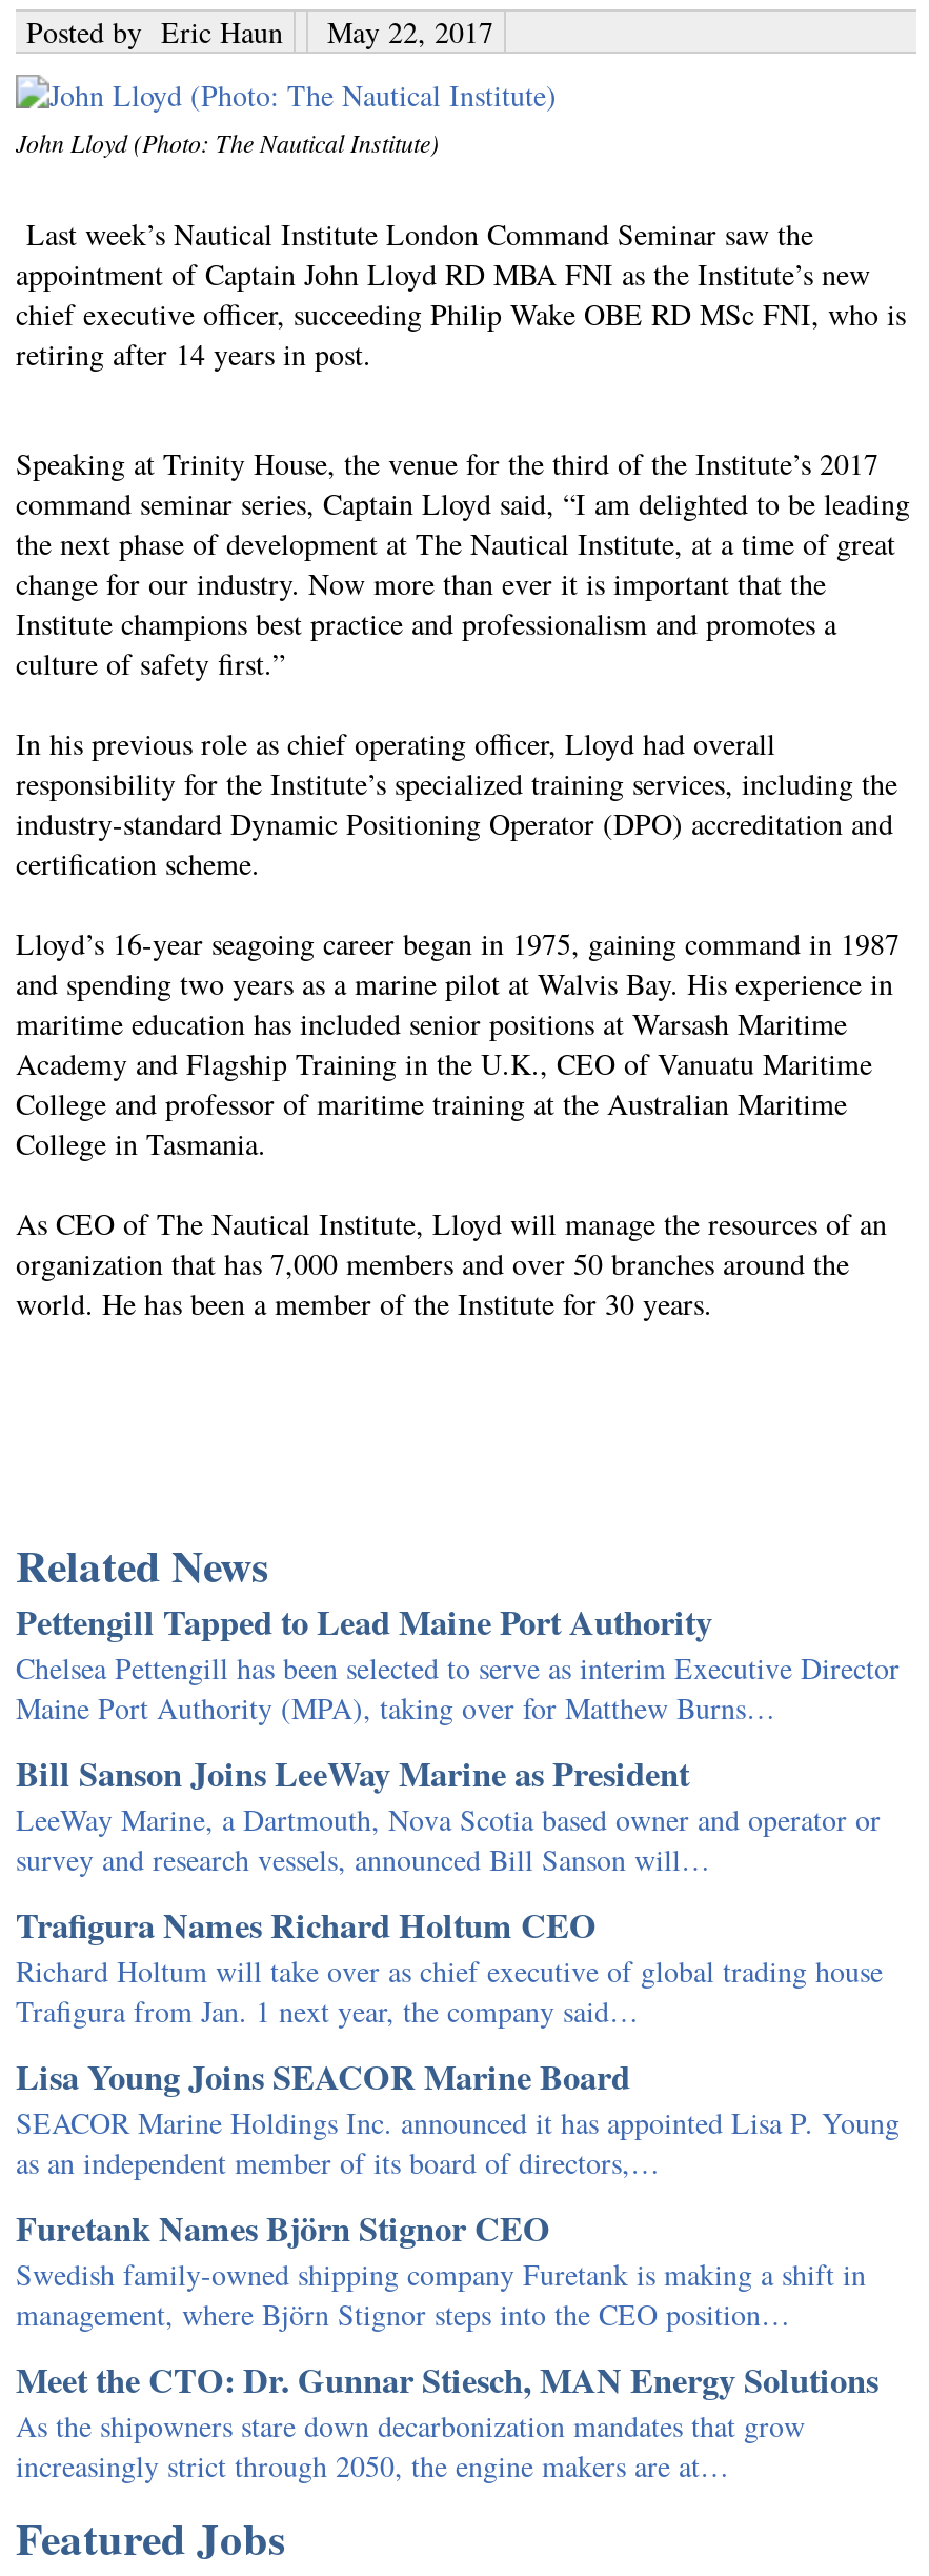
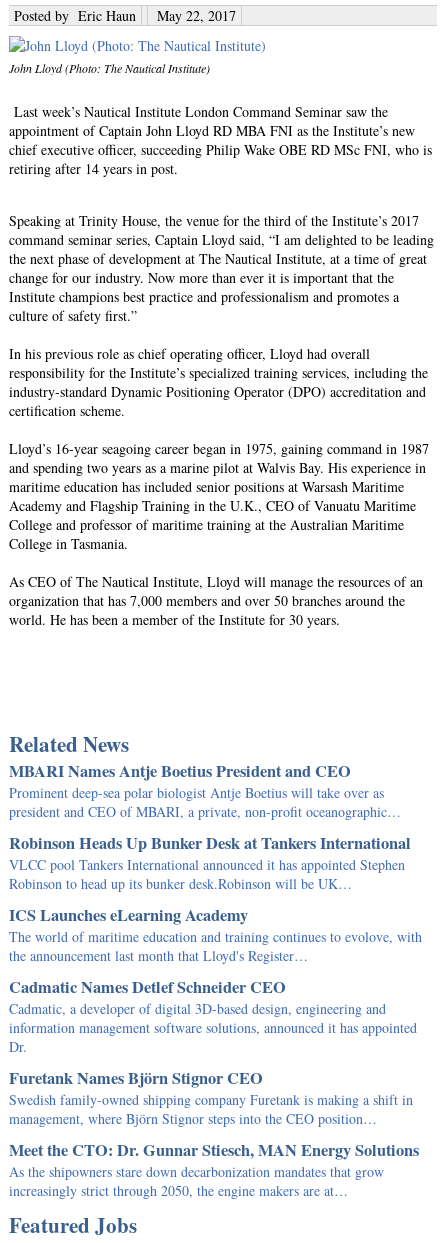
[16,1597,900,2182] Pettengill Tapped to Lead Maine Port Authority | Chelsea Pettengill has been selected to serve as interim Executive Director | Maine Port Authority (MPA), taking over for Matthew Burns… | Bill Sanson Joins LeeWay Marine as President | LeeWay Marine, a Dartmouth, Nova Scotia based owner and operator or | survey and research vessels, announced Bill Sanson will… | Trafigura Names Richard Holtum CEO | Richard Holtum will take over as chief executive of global trading house | Trafigura from Jan. 1 next year, the company said… | Lisa Young Joins SEACOR Marine Board | SEACOR Marine Holdings Inc. announced it has appointed Lisa P. Young | as an independent member of its board of directors,… -> [9,759,422,1056] MBARI Names Antje Boetius President and CEO | Prominent deep-sea polar biologist Antje Boetius will take over as | president and CEO of MBARI, a private, non-profit oceanographic… | Robinson Heads Up Bunker Desk at Tankers International | VLCC pool Tankers International announced it has appointed Stephen | Robinson to head up its bunker desk.Robinson will be UK… | ICS Launches eLearning Academy | The world of maritime education and training continues to evolove, with | the announcement last month that Lloyd's Register… | Cadmatic Names Detlef Schneider CEO | Cadmatic, a developer of digital 3D-based design, engineering and | information management software solutions, announced it has appointed | Dr.

